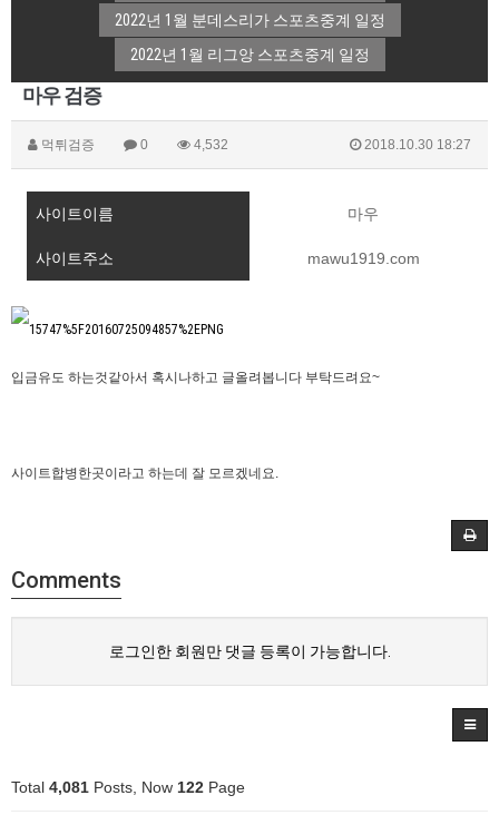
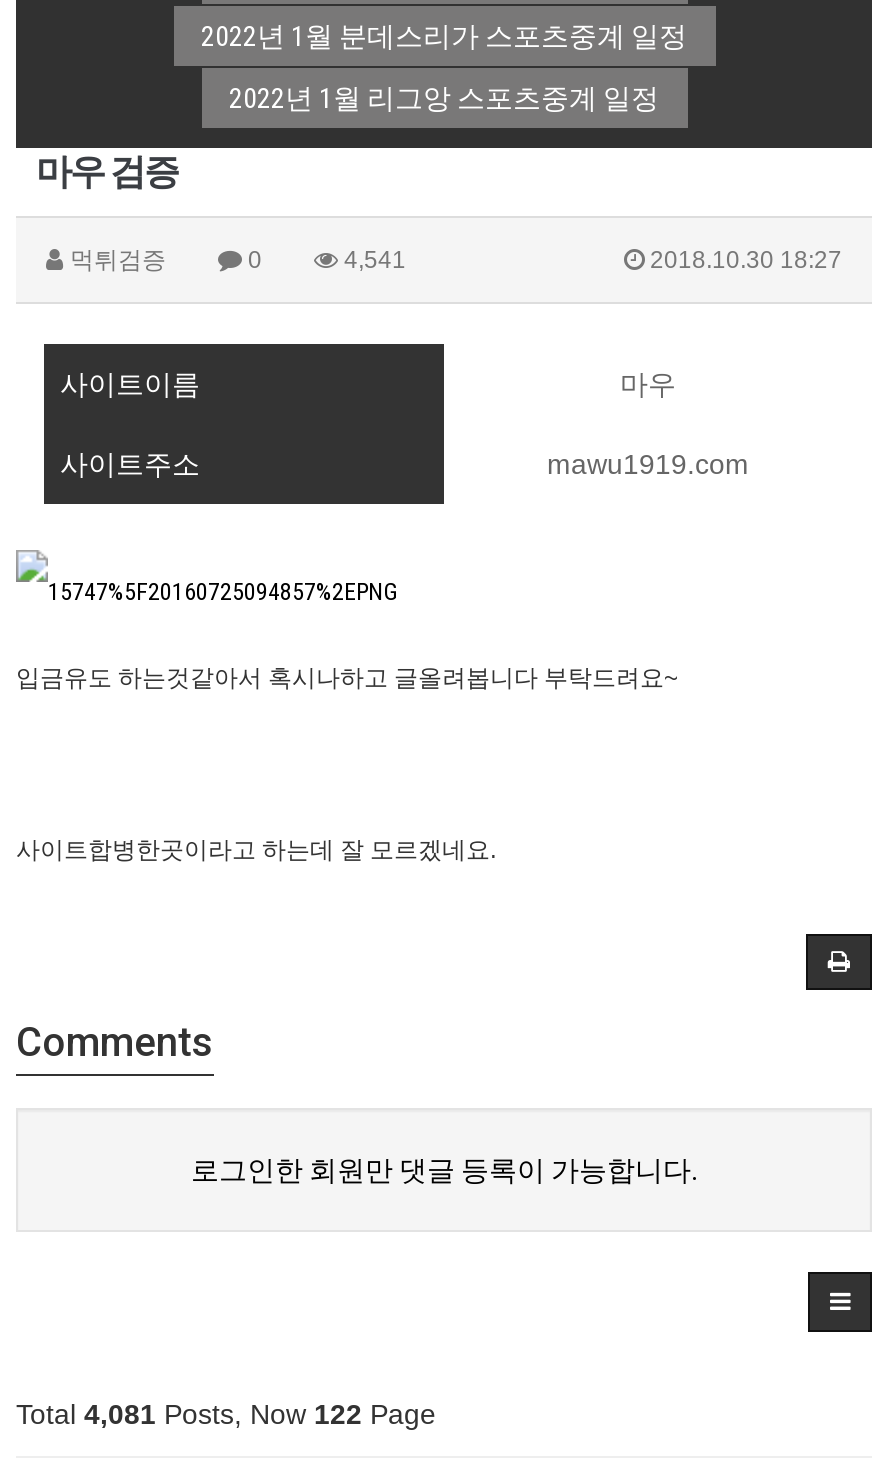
[190,137,228,153] 4,532 -> [338,247,406,275] 4,541

